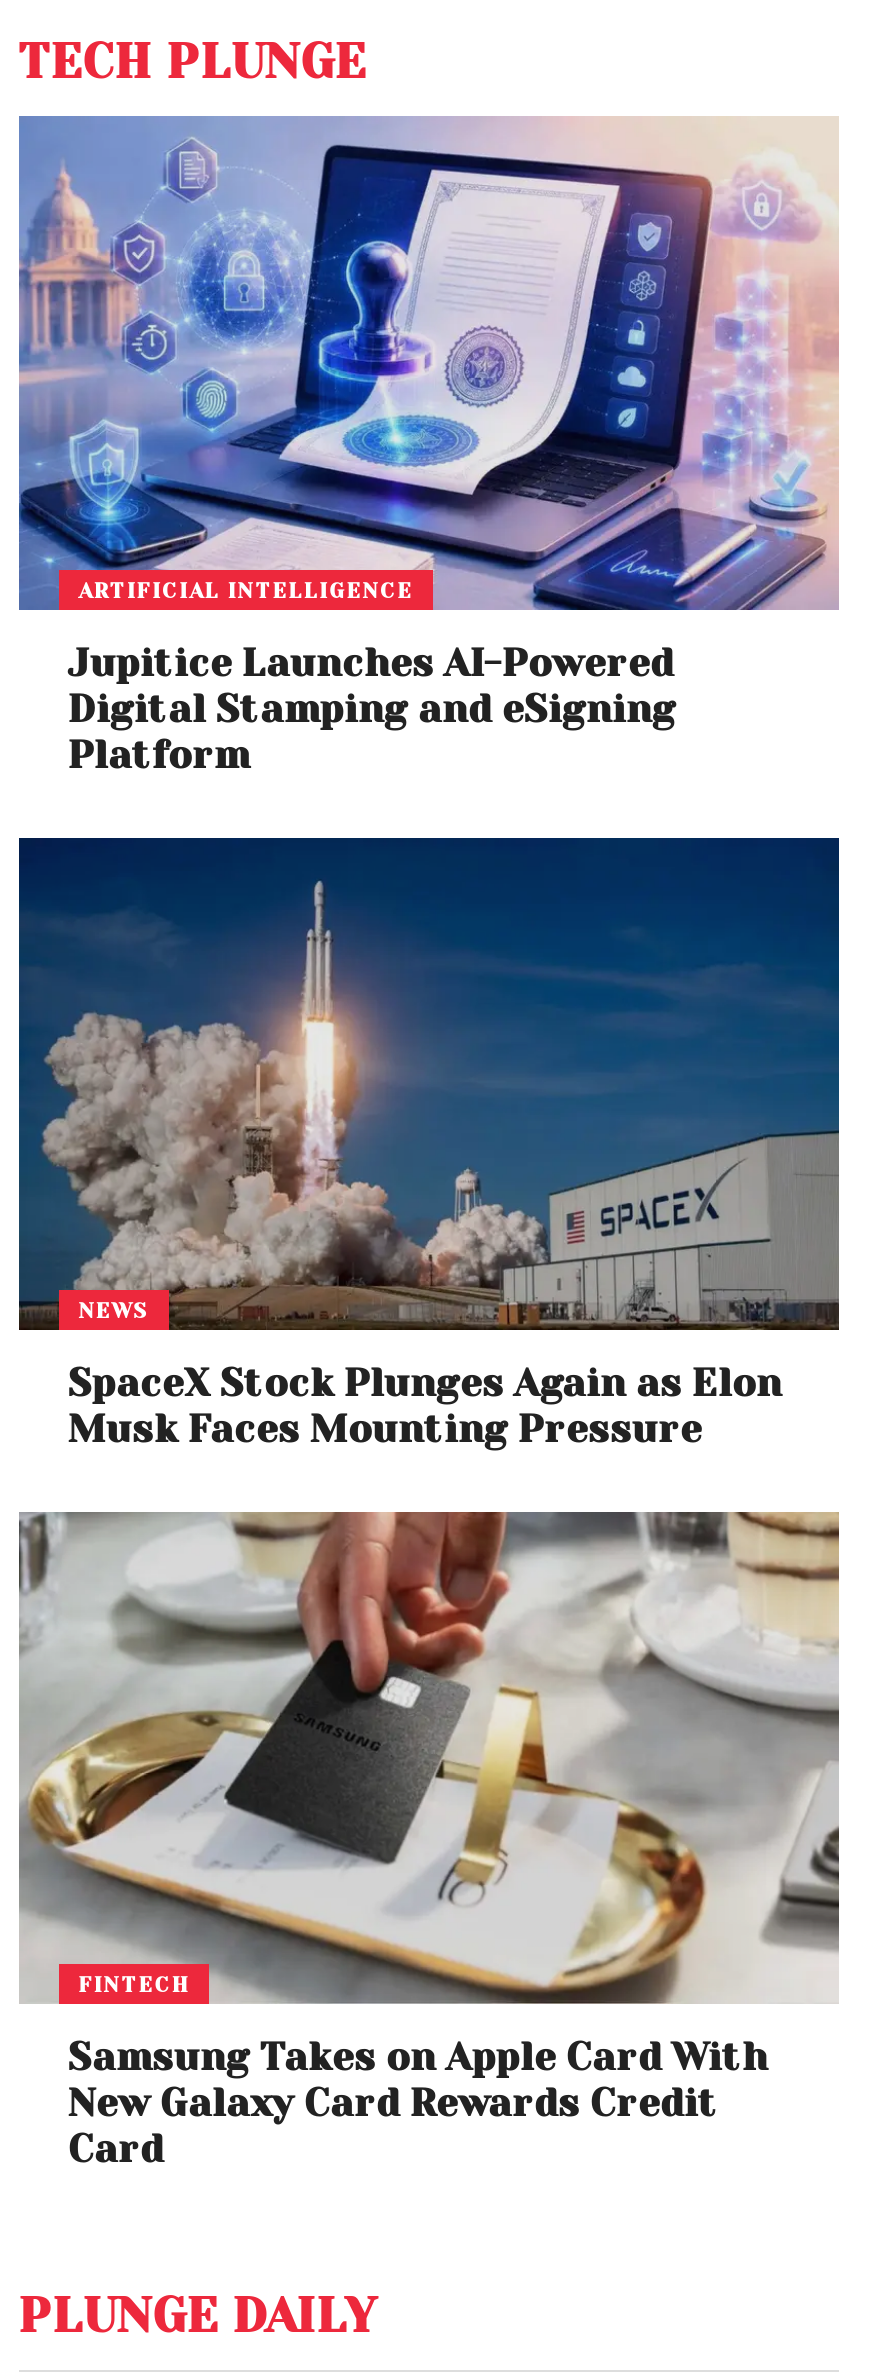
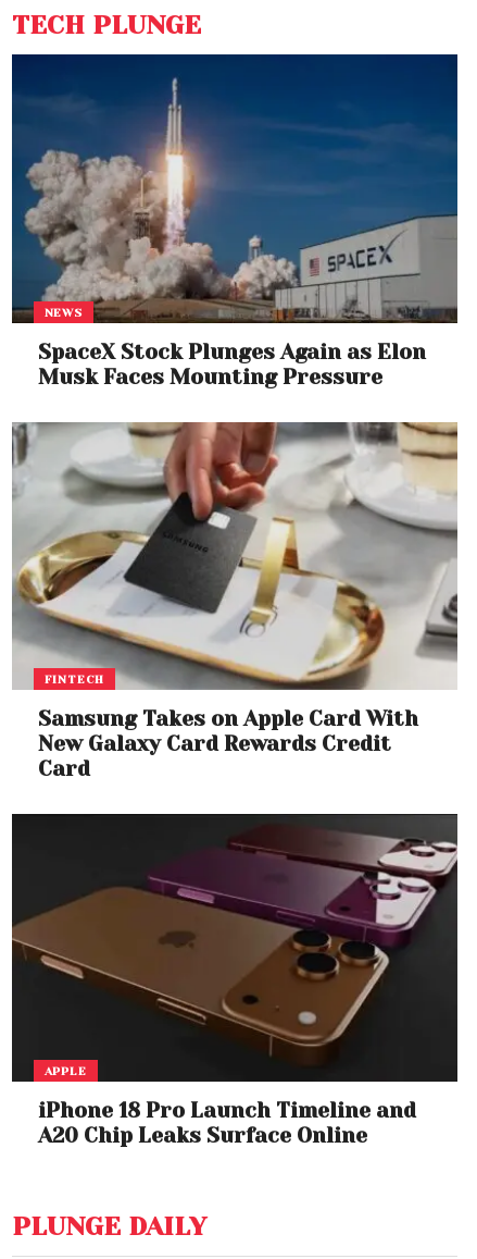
[17,116,839,777] [image] | ARTIFICIAL INTELLIGENCE | Jupitice Launches AI-Powered | Digital Stamping and eSigning | Platform -> none
moved [19,878,839,2173] -> [12,77,457,781]: [image] | NEWS | SpaceX Stock Plunges Again as Elon | Musk Faces Mounting Pressure | FINTECH | Samsung Takes on Apple Card With | New Galaxy Card Rewards Credit | Card
none -> [11,813,459,1148] [image] | APPLE | iPhone 18 Pro Launch Timeline and | A20 Chip Leaks Surface Online

